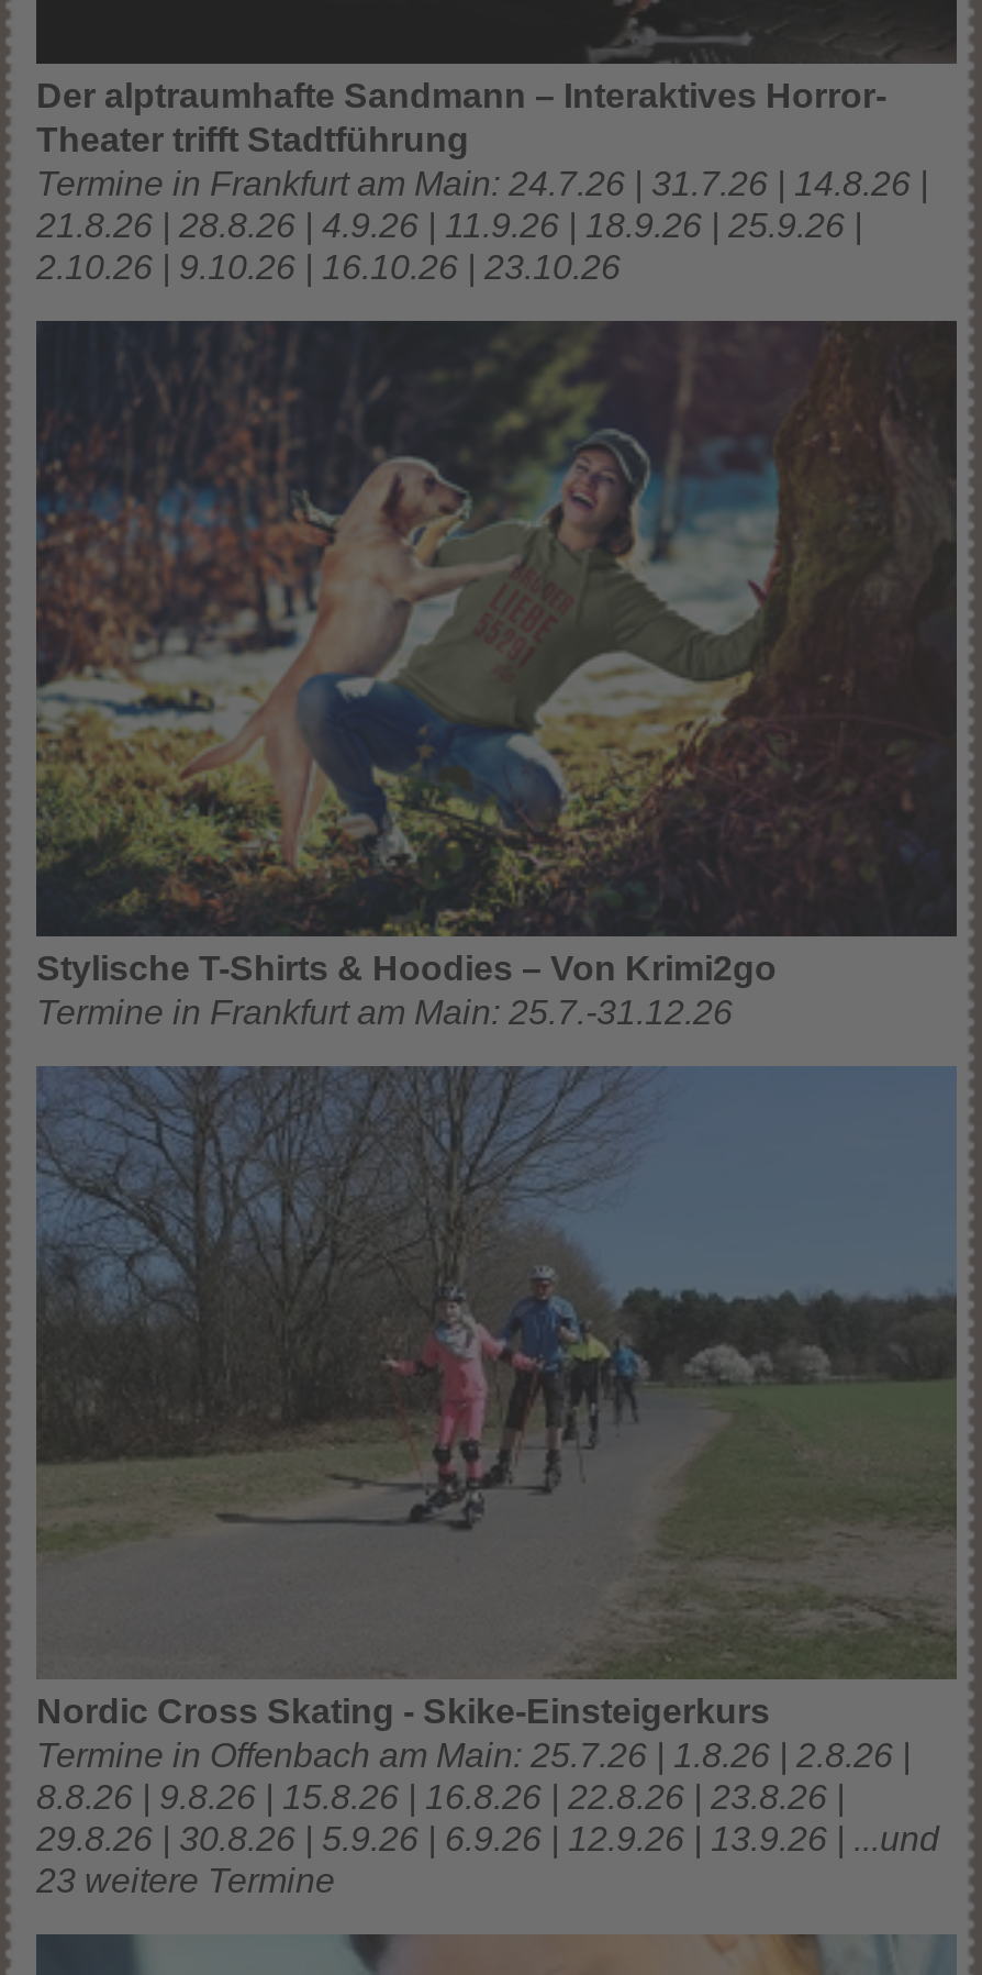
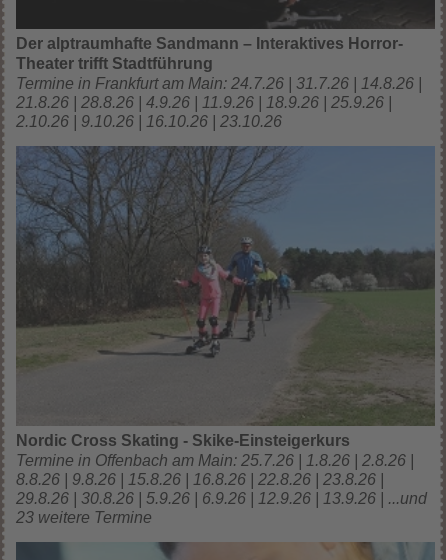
[36,319,957,1030] [image] | Stylische T-Shirts & Hoodies – Von Krimi2go | Termine in Frankfurt am Main: 25.7.-31.12.26 -> none

